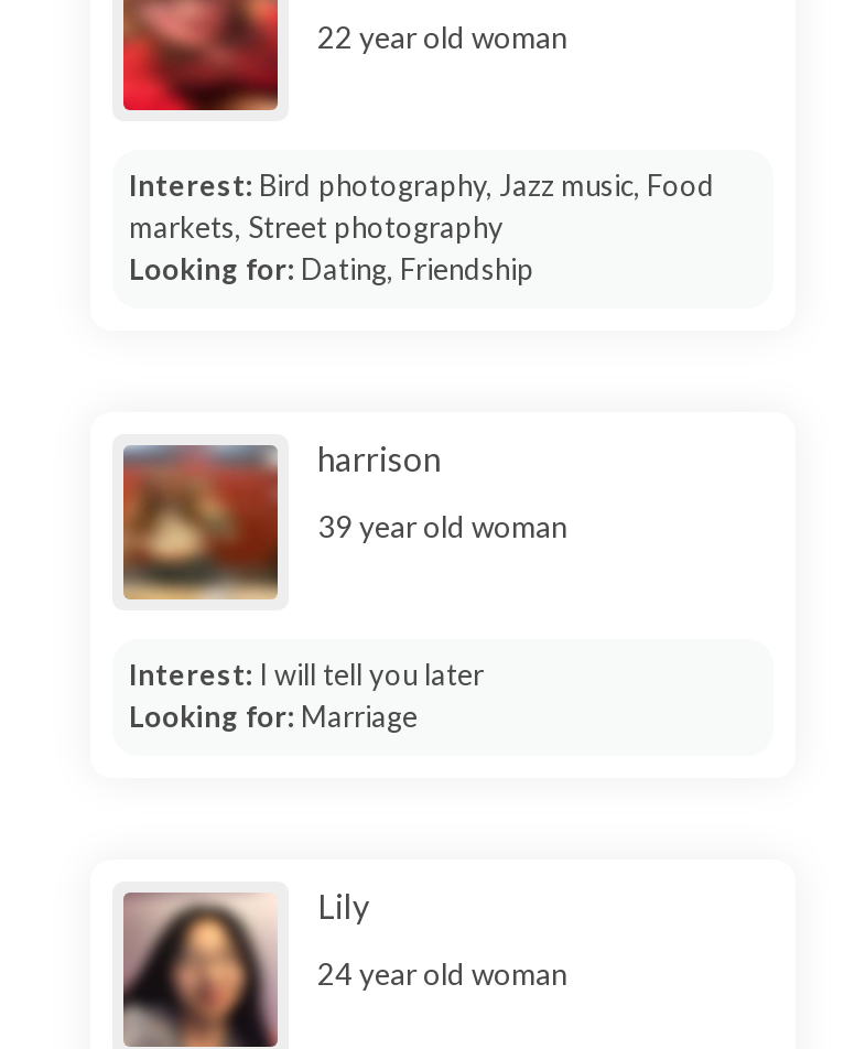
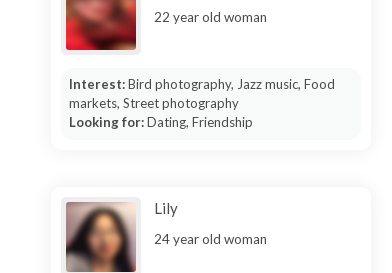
[123,439,566,602] [image] | harrison | 39 year old woman -> none
[129,657,484,734] Interest: I will tell you later | Looking for: Marriage -> none

